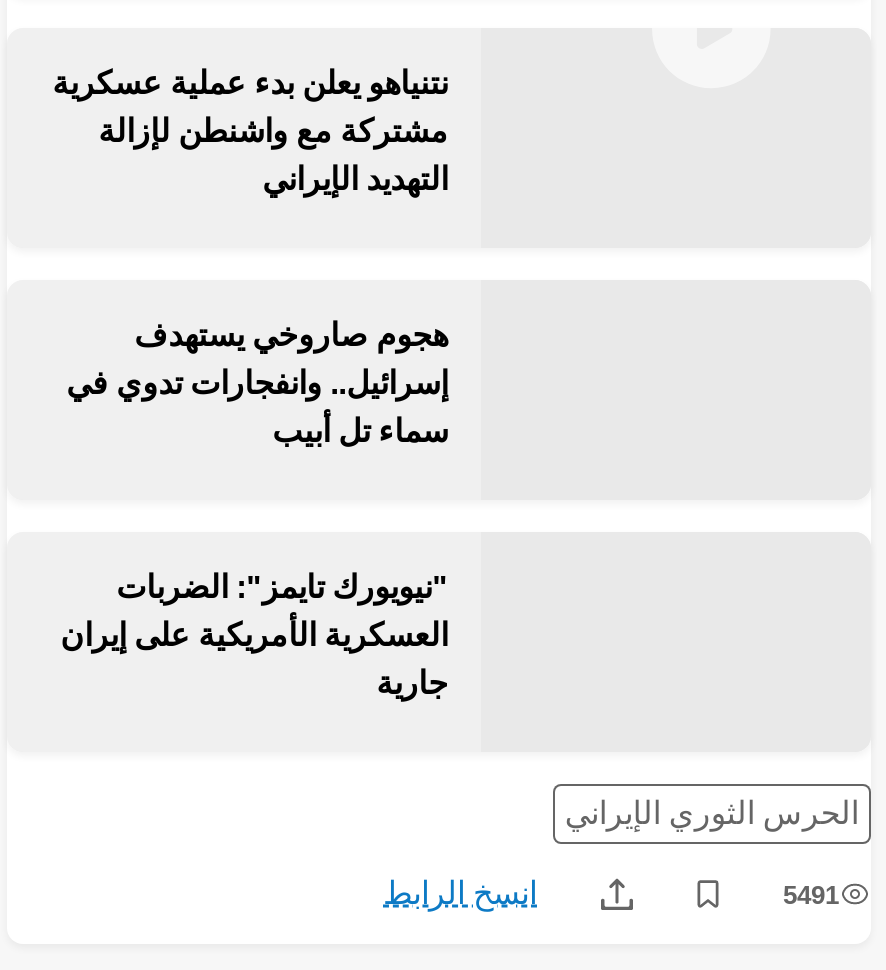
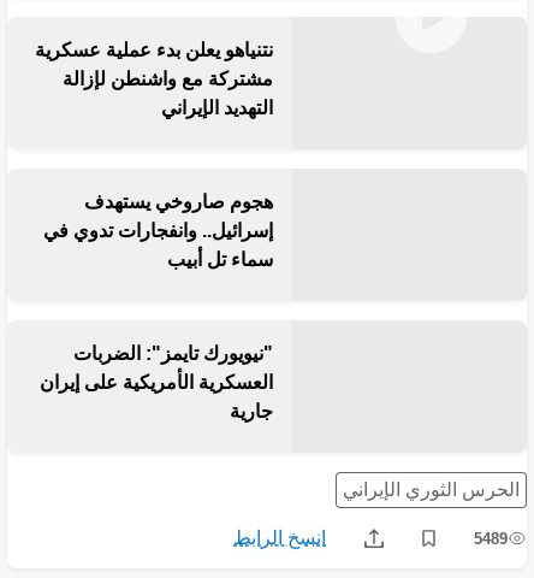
[783,880,839,910] 5491 -> [474,530,508,548] 5489

